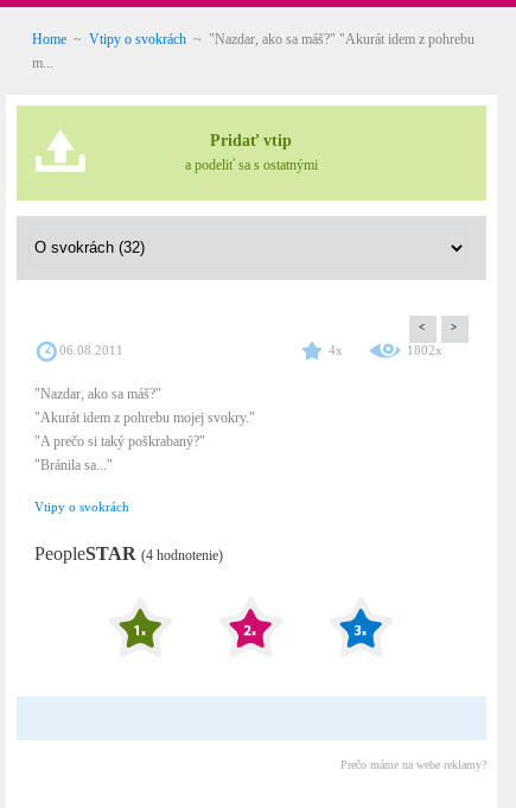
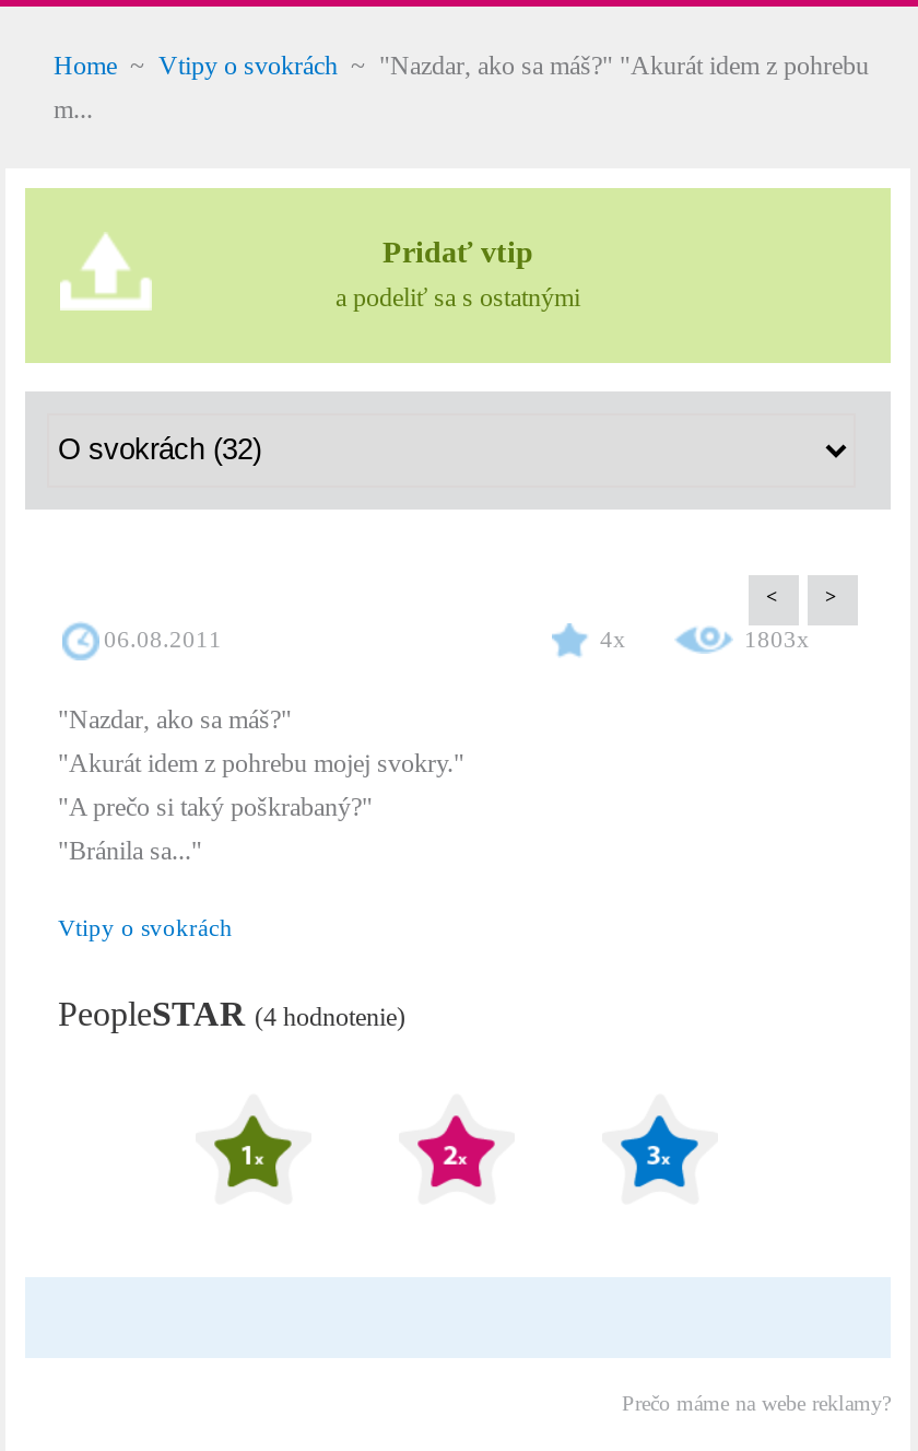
[407,342,442,357] 1802x -> [744,625,810,651] 1803x

